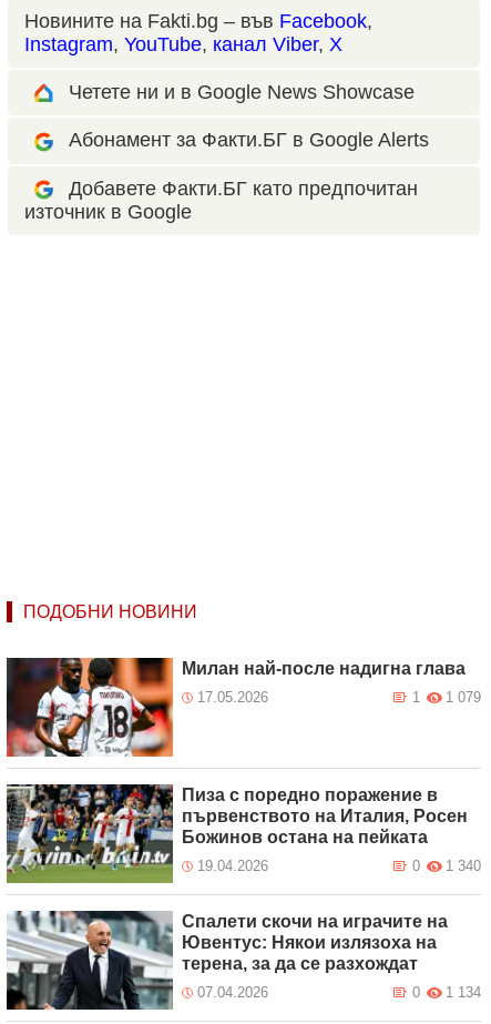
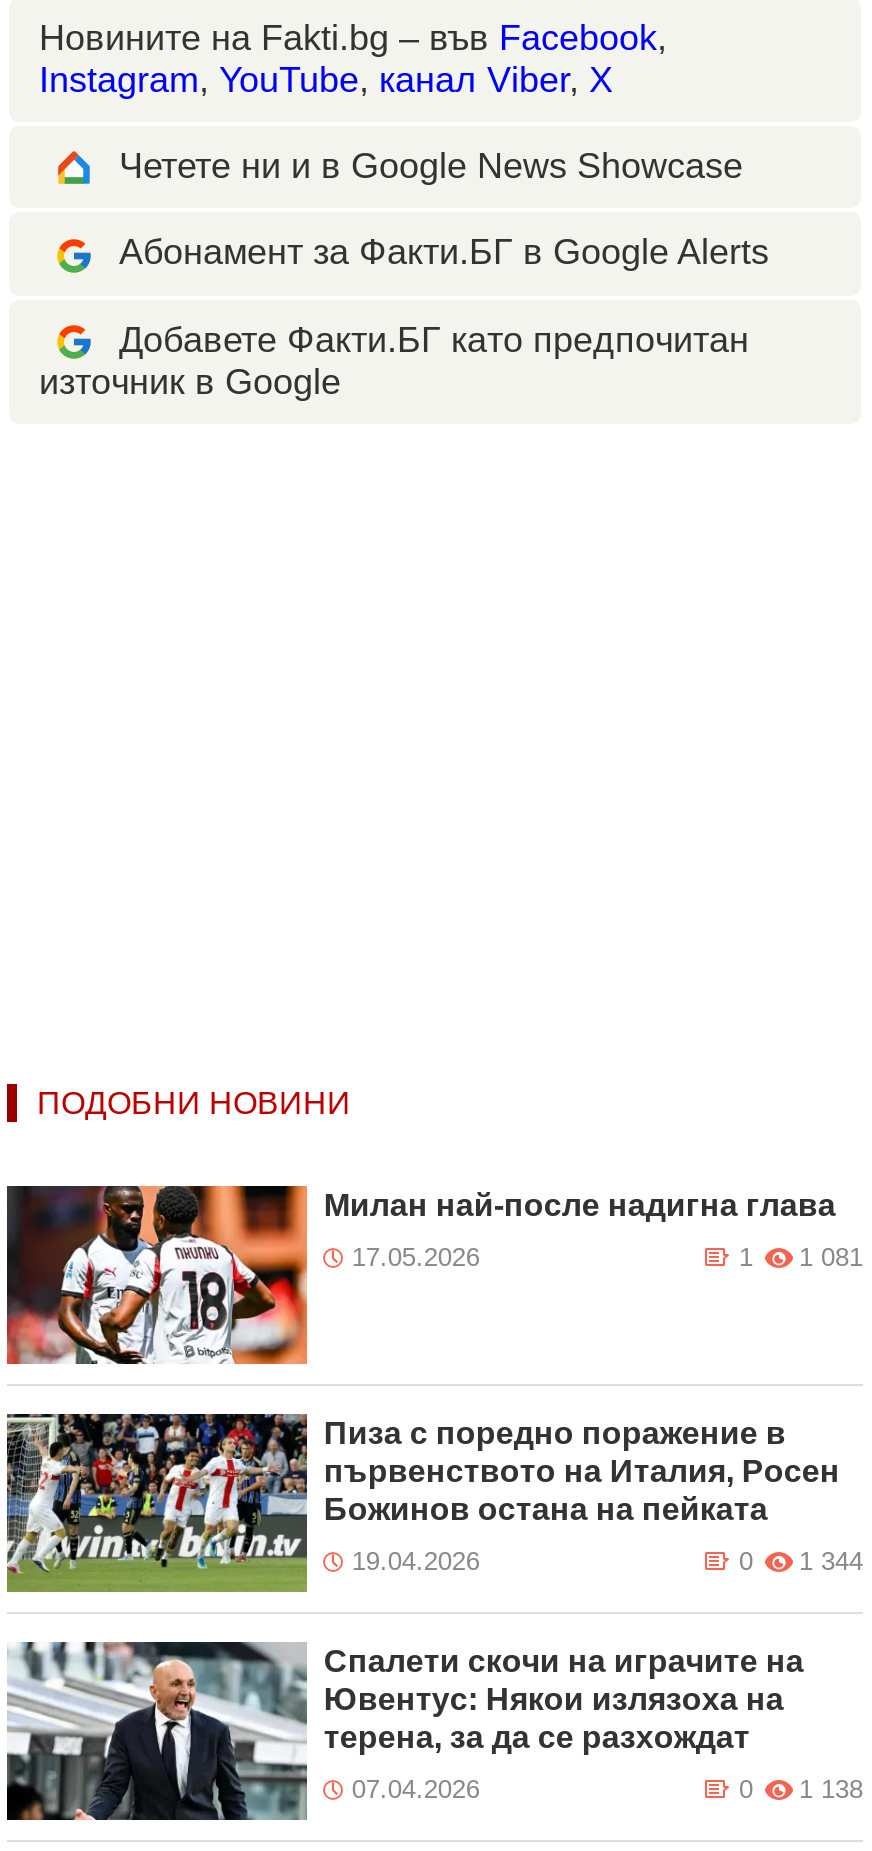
[412,689,481,705] 1 1 079 -> [739,1242,863,1272] 1 1 081
[412,857,481,874] 0 1 340 -> [739,1546,863,1576] 0 1 344
[412,984,481,1000] 0 1 134 -> [739,1774,863,1804] 0 1 138

